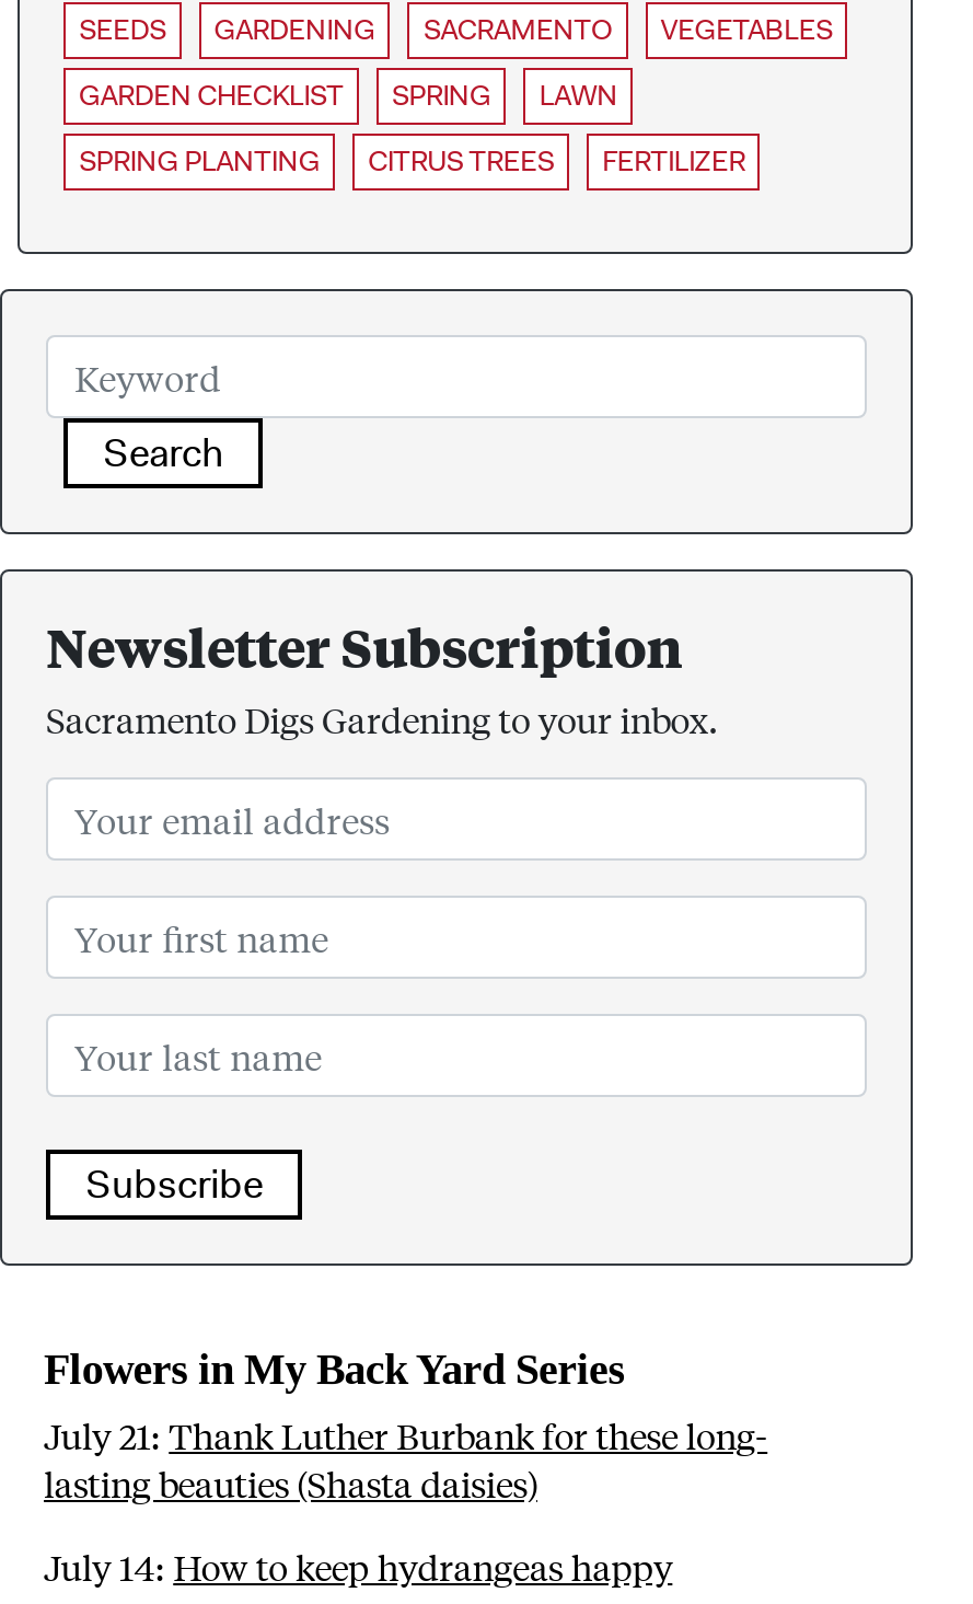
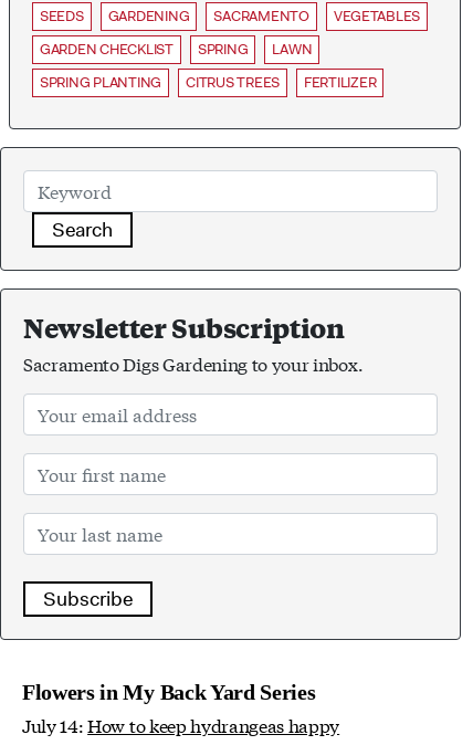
[44,1407,767,1505] July 21: Thank Luther Burbank for these long- | lasting beauties (Shasta daisies) -> none

